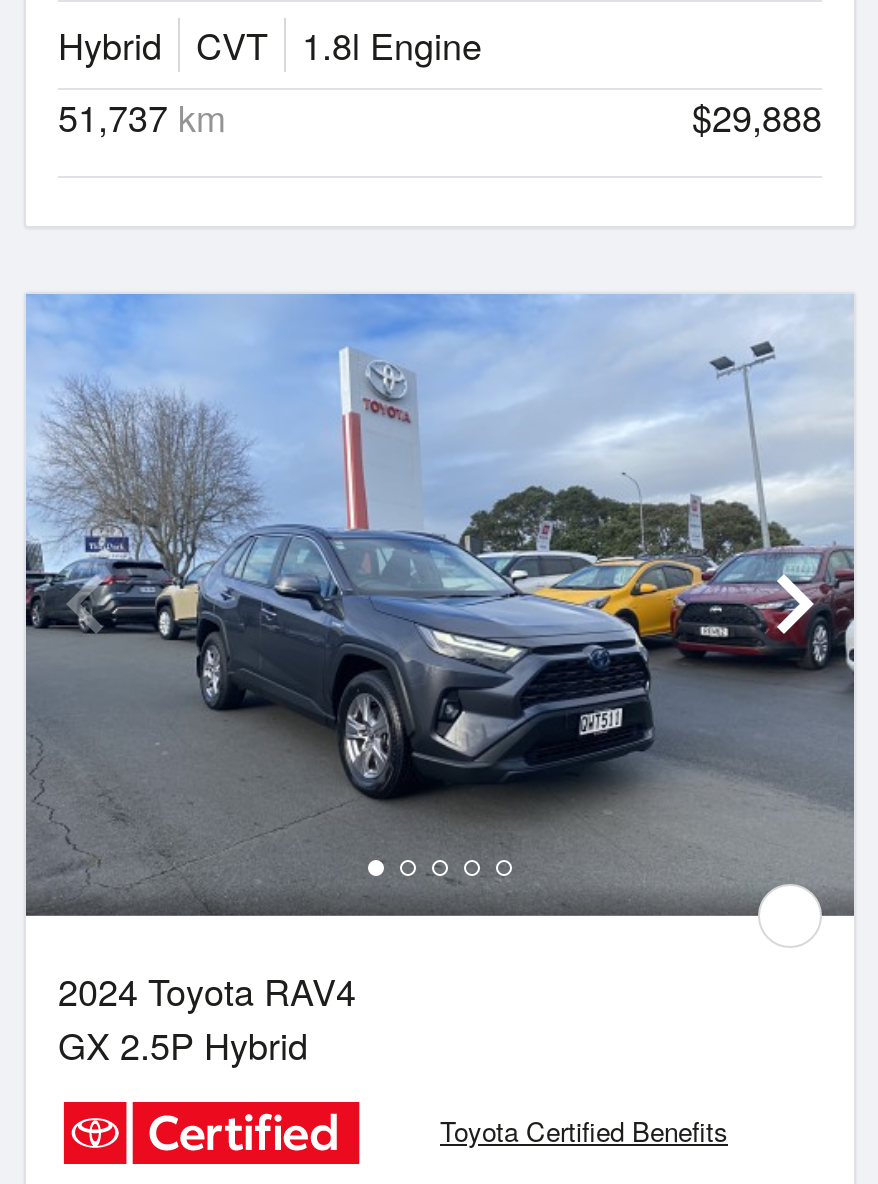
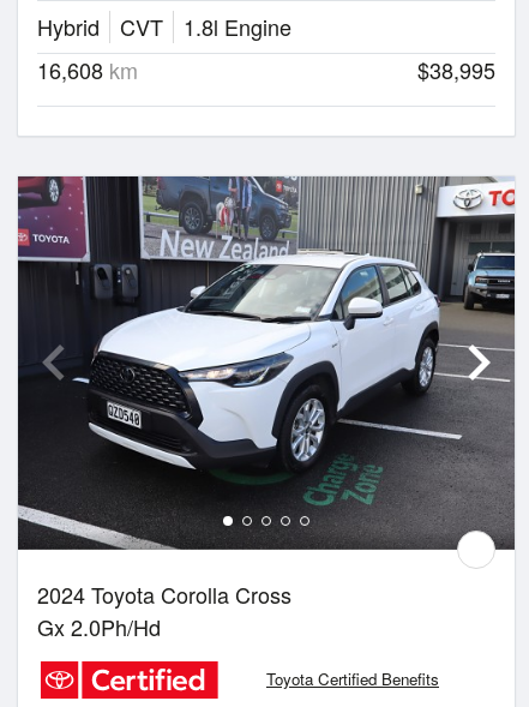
[58,90,822,142] 51,737 km | $29,888 -> [37,54,495,85] 16,608 km | $38,995
[24,292,854,1069] [image] | 2024 Toyota RAV4 | GX 2.5P Hybrid -> [17,175,516,642] [image] | 2024 Toyota Corolla Cross | Gx 2.0Ph/Hd

